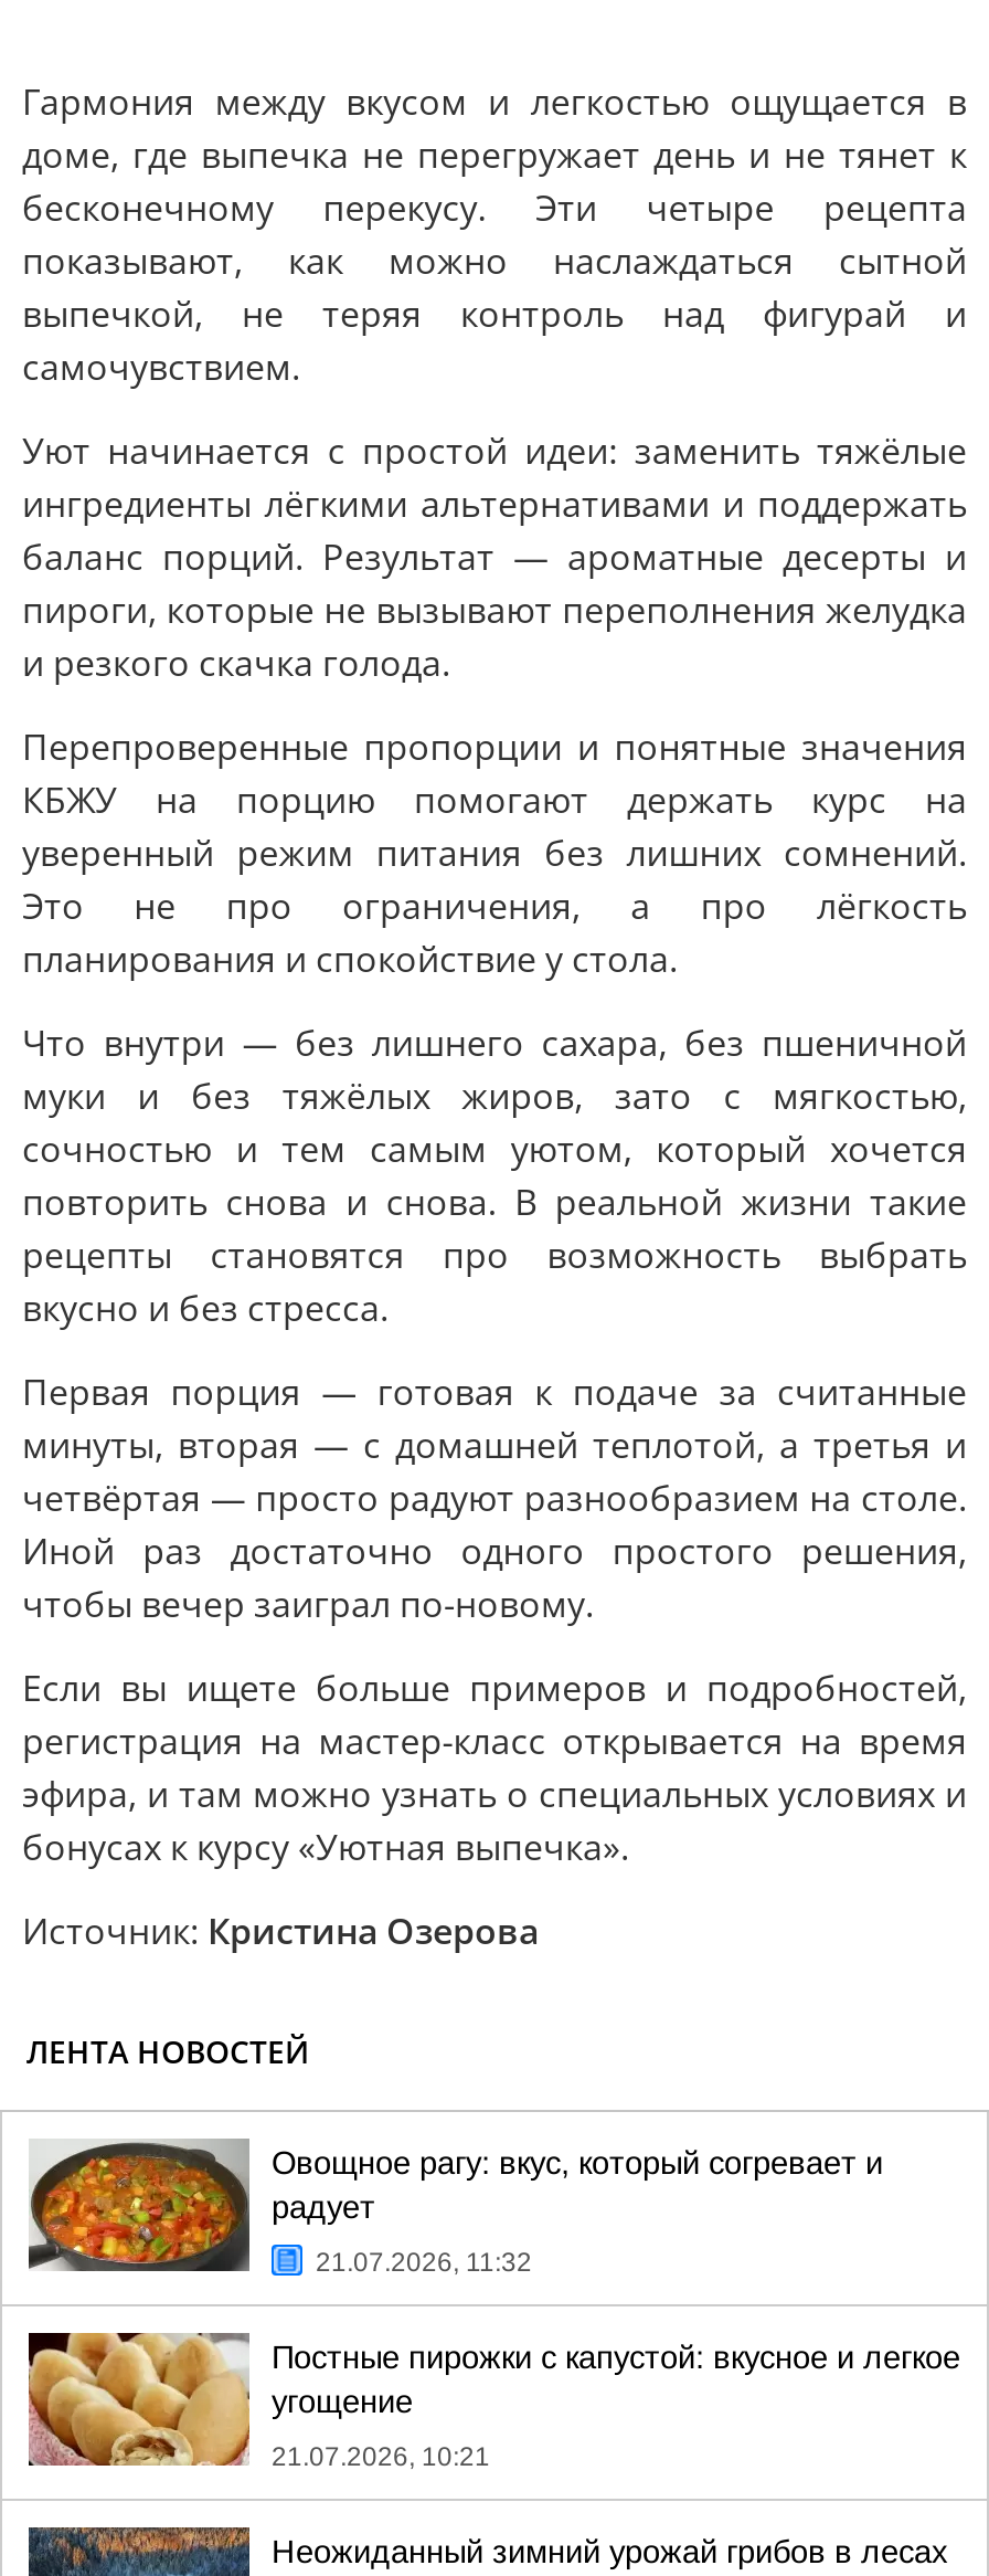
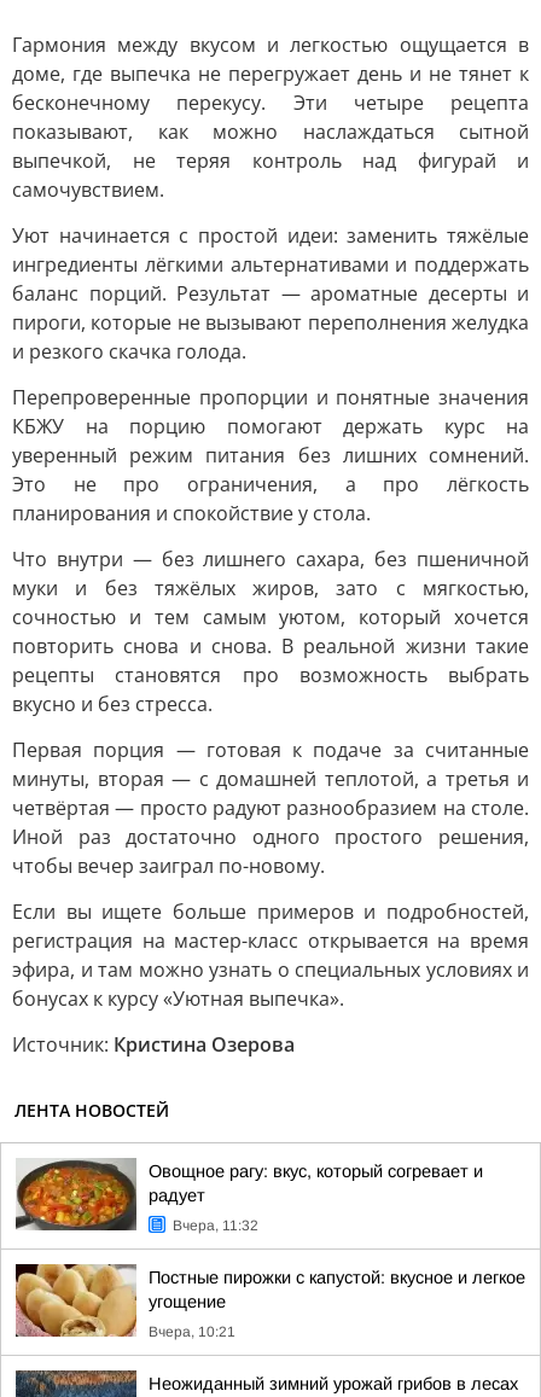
[316,2247,532,2278] 21.07.2026, 11:32 -> [173,1217,258,1234] Вчера, 11:32
[272,2441,490,2472] 21.07.2026, 10:21 -> [149,1323,235,1340] Вчера, 10:21

